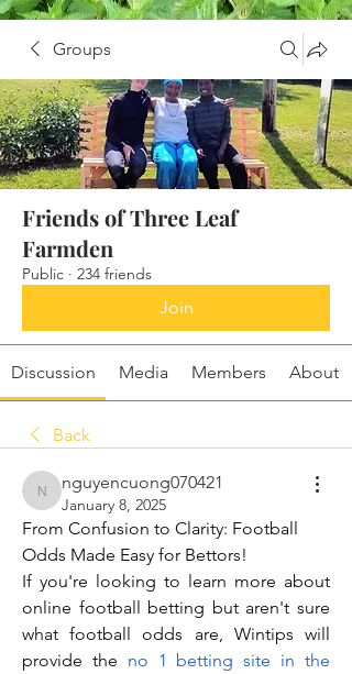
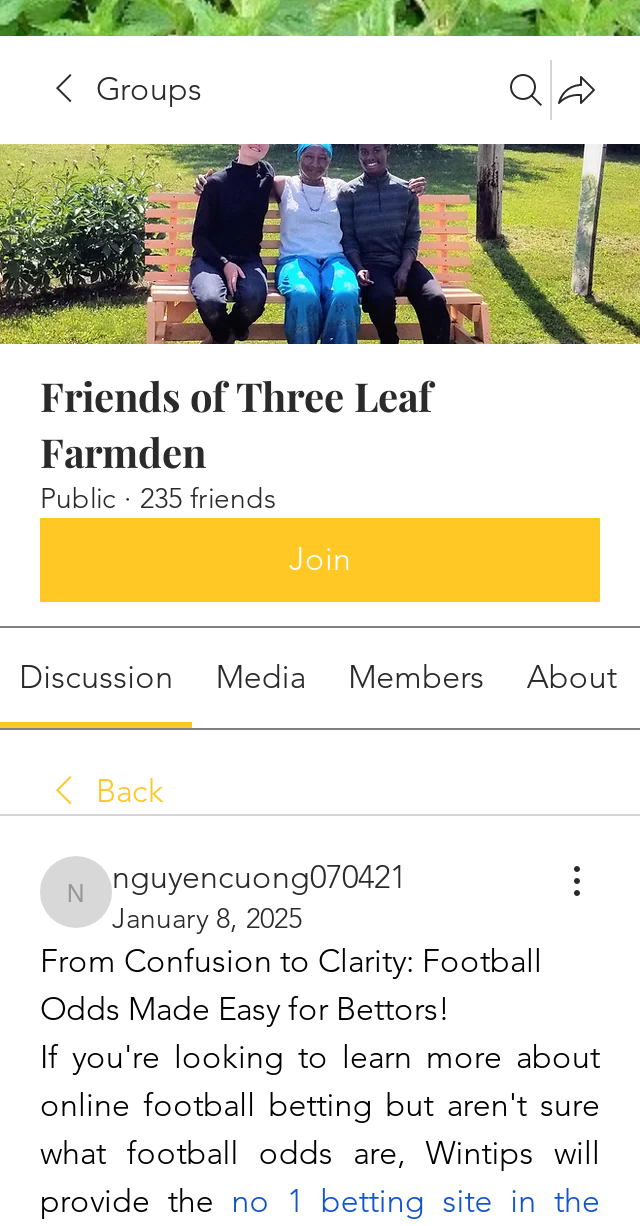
[22,264,152,284] Public · 234 friends -> [40,480,276,516] Public · 235 friends

